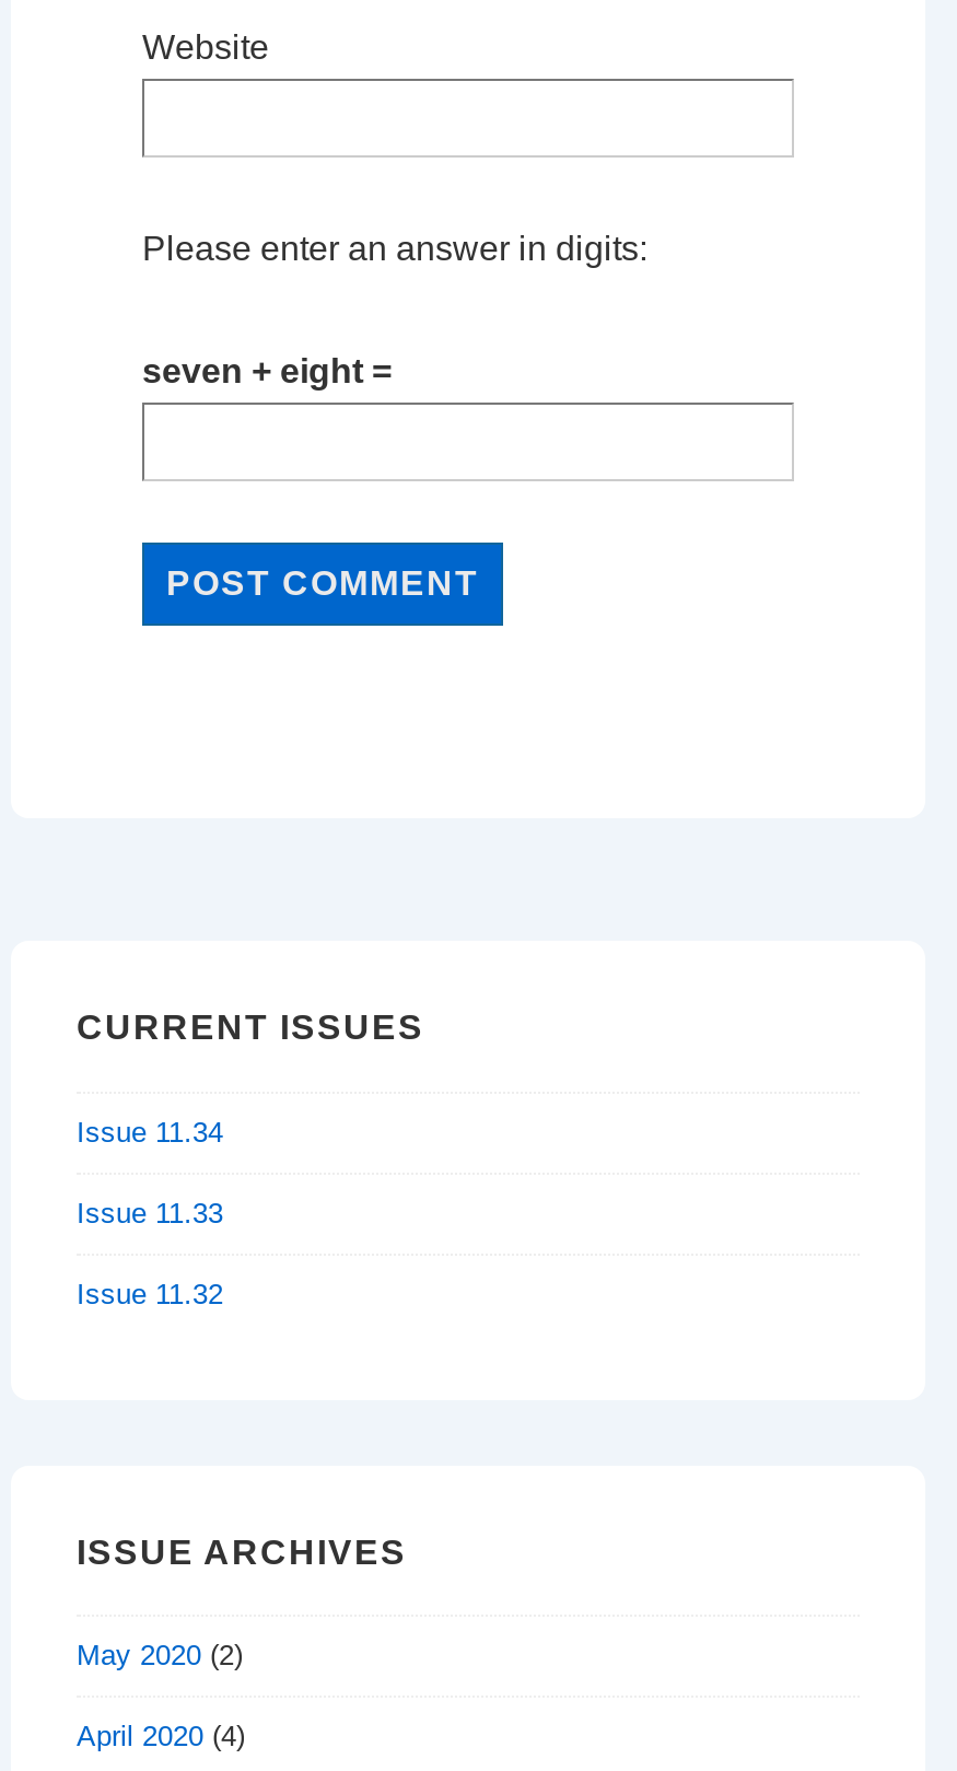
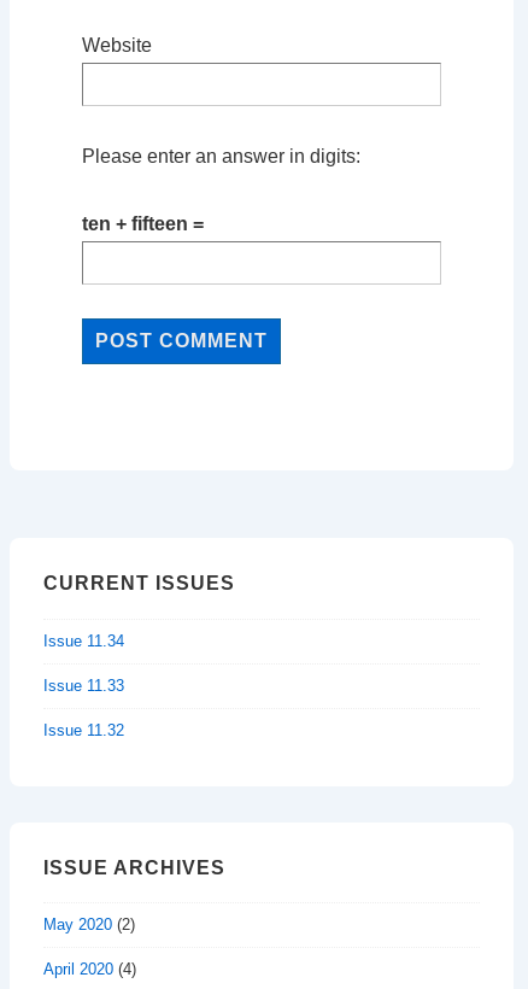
[142,352,392,389] seven + eight = -> [82,213,204,234] ten + fifteen =

